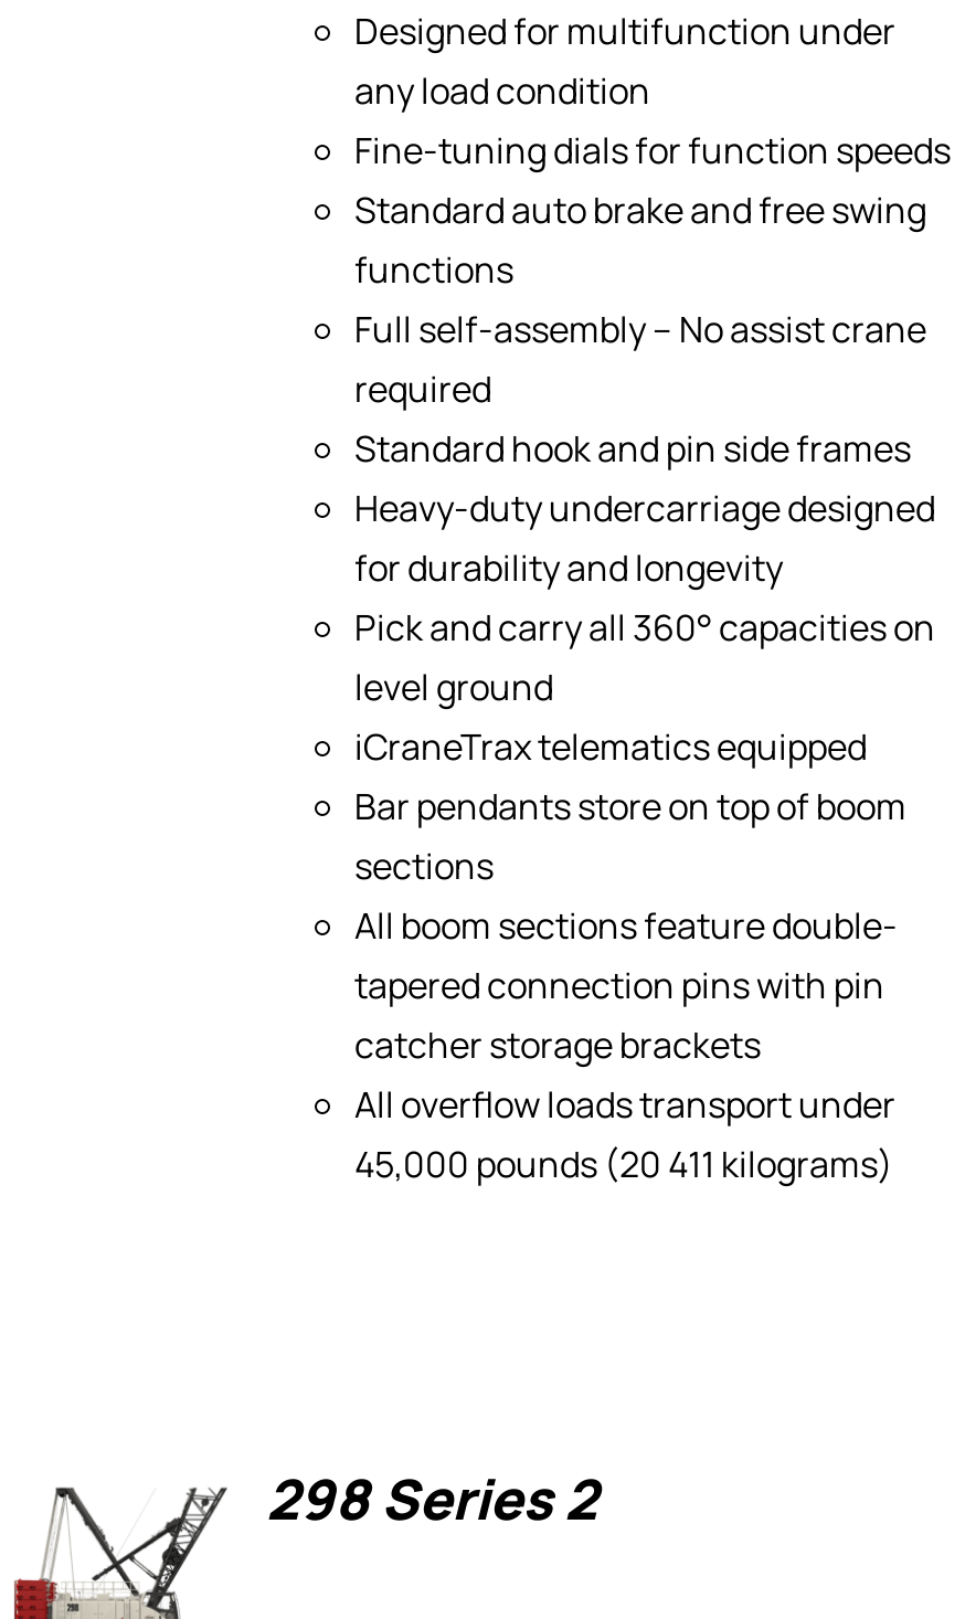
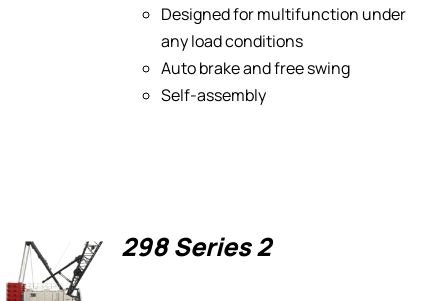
[354,66,951,1189] any load condition | Fine-tuning dials for function speeds | Standard auto brake and free swing | functions | Full self-assembly – No assist crane | required | Standard hook and pin side frames | Heavy-duty undercarriage designed | for durability and longevity | Pick and carry all 360° capacities on | level ground | iCraneTrax telematics equipped | Bar pendants store on top of boom | sections | All boom sections feature double- | tapered connection pins with pin | catcher storage brackets | All overflow loads transport under | 45,000 pounds (20 411 kilograms) -> [160,30,349,106] any load conditions | Auto brake and free swing | Self-assembly

